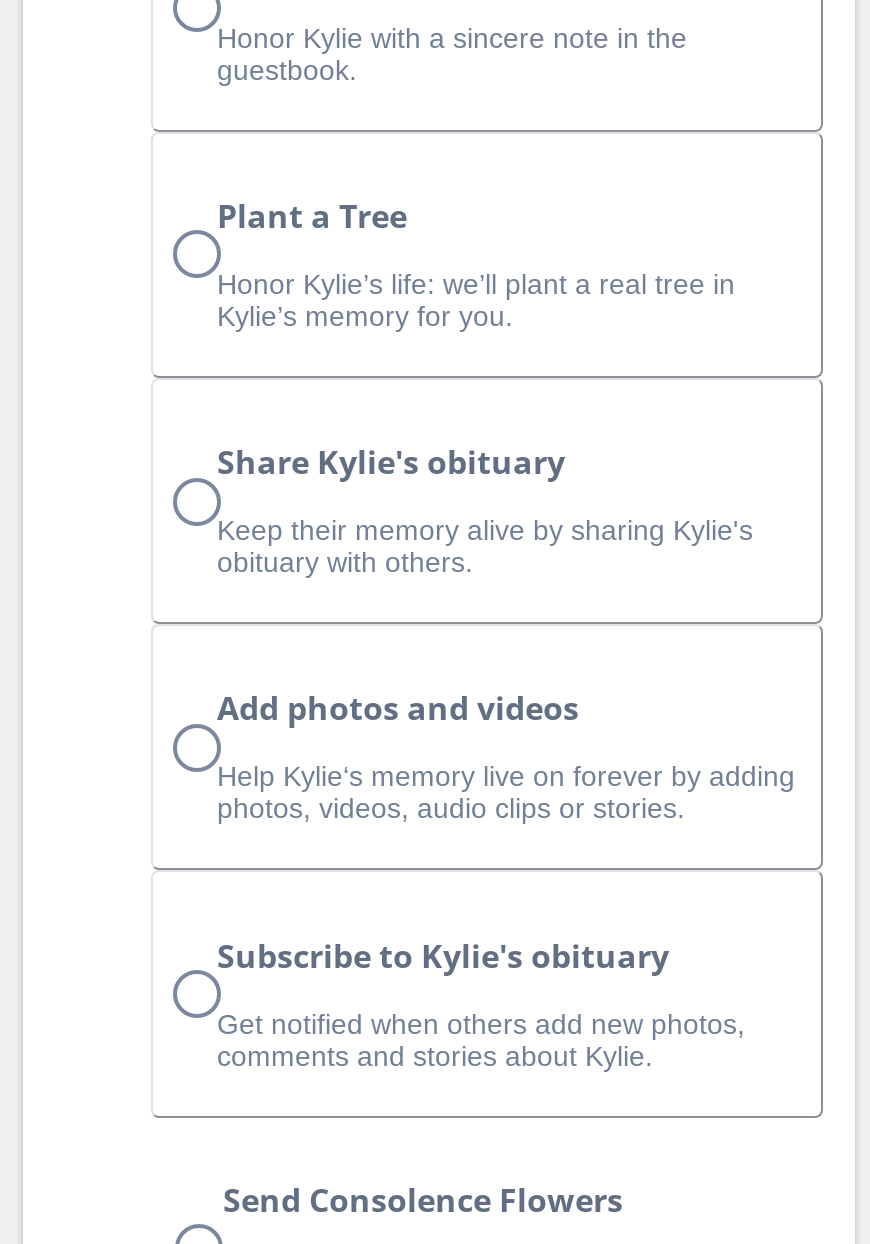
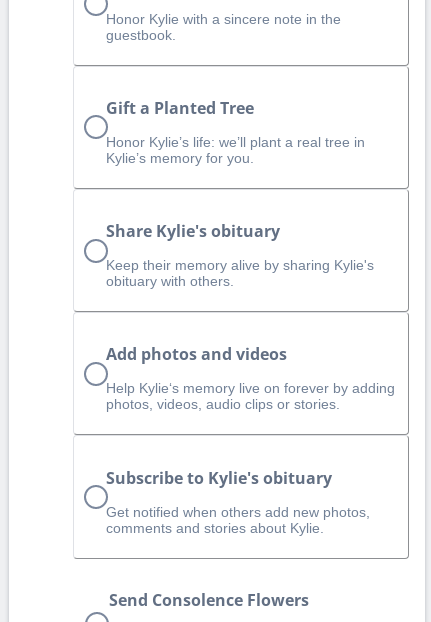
[217,194,407,238] Plant a Tree -> [106,97,254,119] Gift a Planted Tree

